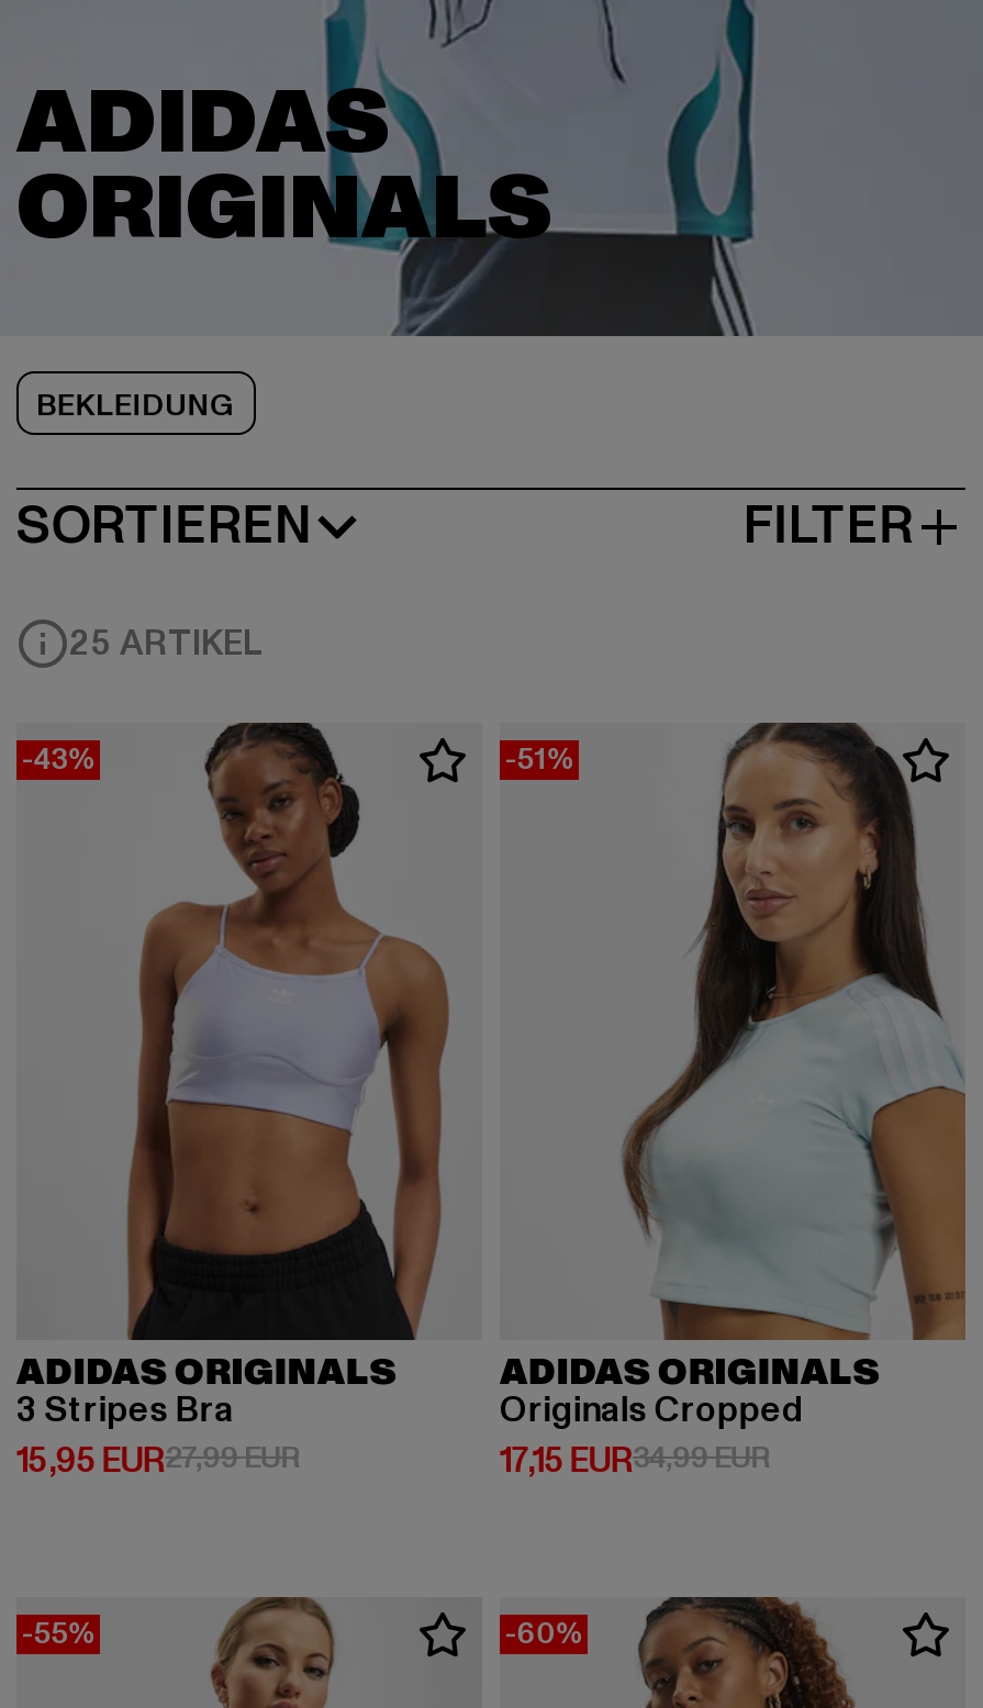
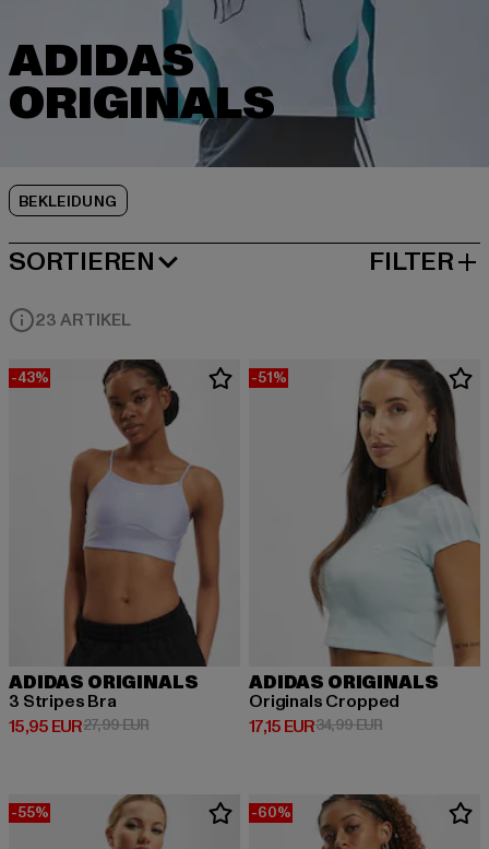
[69,619,262,668] 25 ARTIKEL -> [35,308,131,332] 23 ARTIKEL

